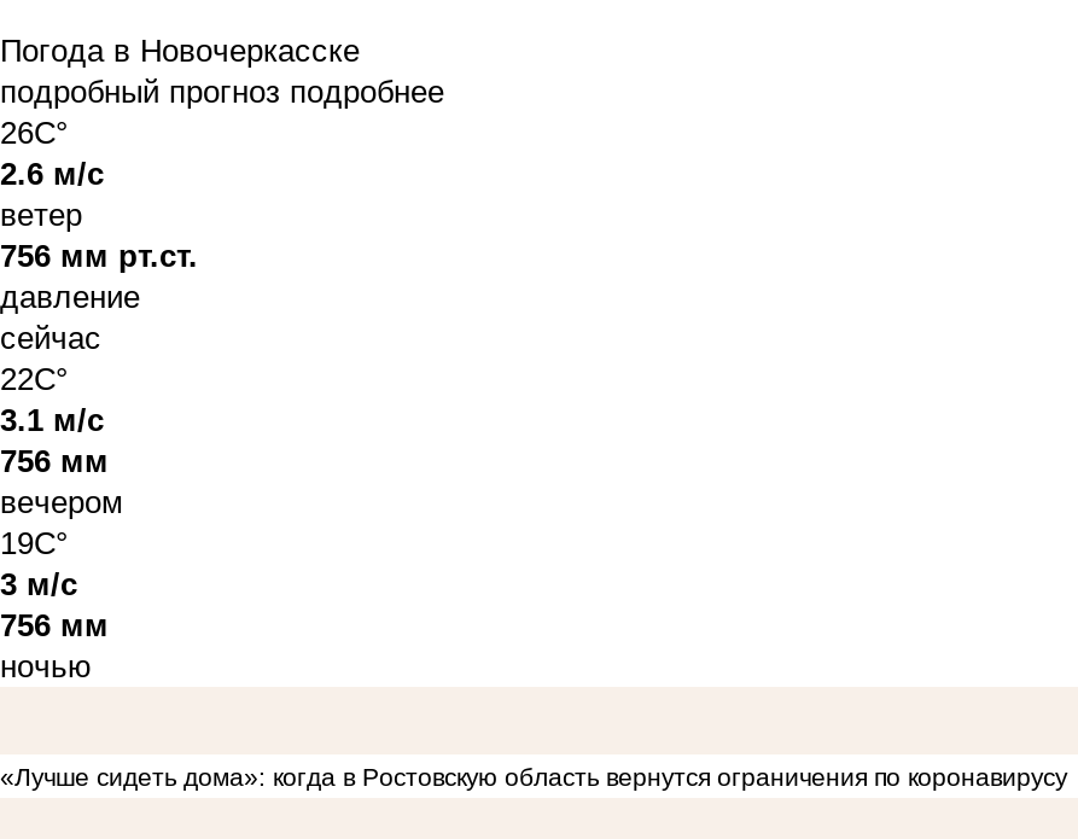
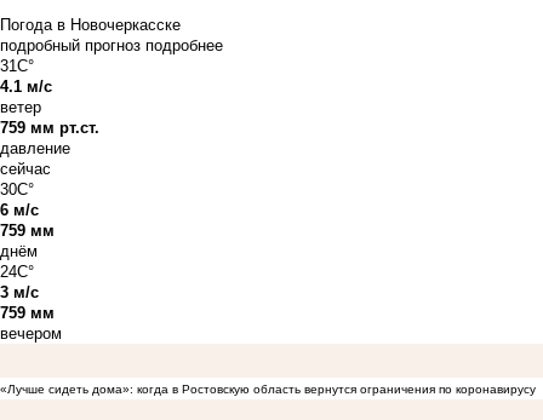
[0,113,104,191] 26C° | 2.6 м/с -> [0,56,52,95] 31C° | 4.1 м/с
[0,237,198,273] 756 мм рт.ст. -> [0,118,99,136] 759 мм рт.ст.
[0,360,123,560] 22C° | 3.1 м/с | 756 мм | вечером | 19C° -> [0,180,55,280] 30C° | 6 м/с | 759 мм | днём | 24C°
[0,606,109,683] 756 мм | ночью -> [0,303,62,342] 759 мм | вечером

